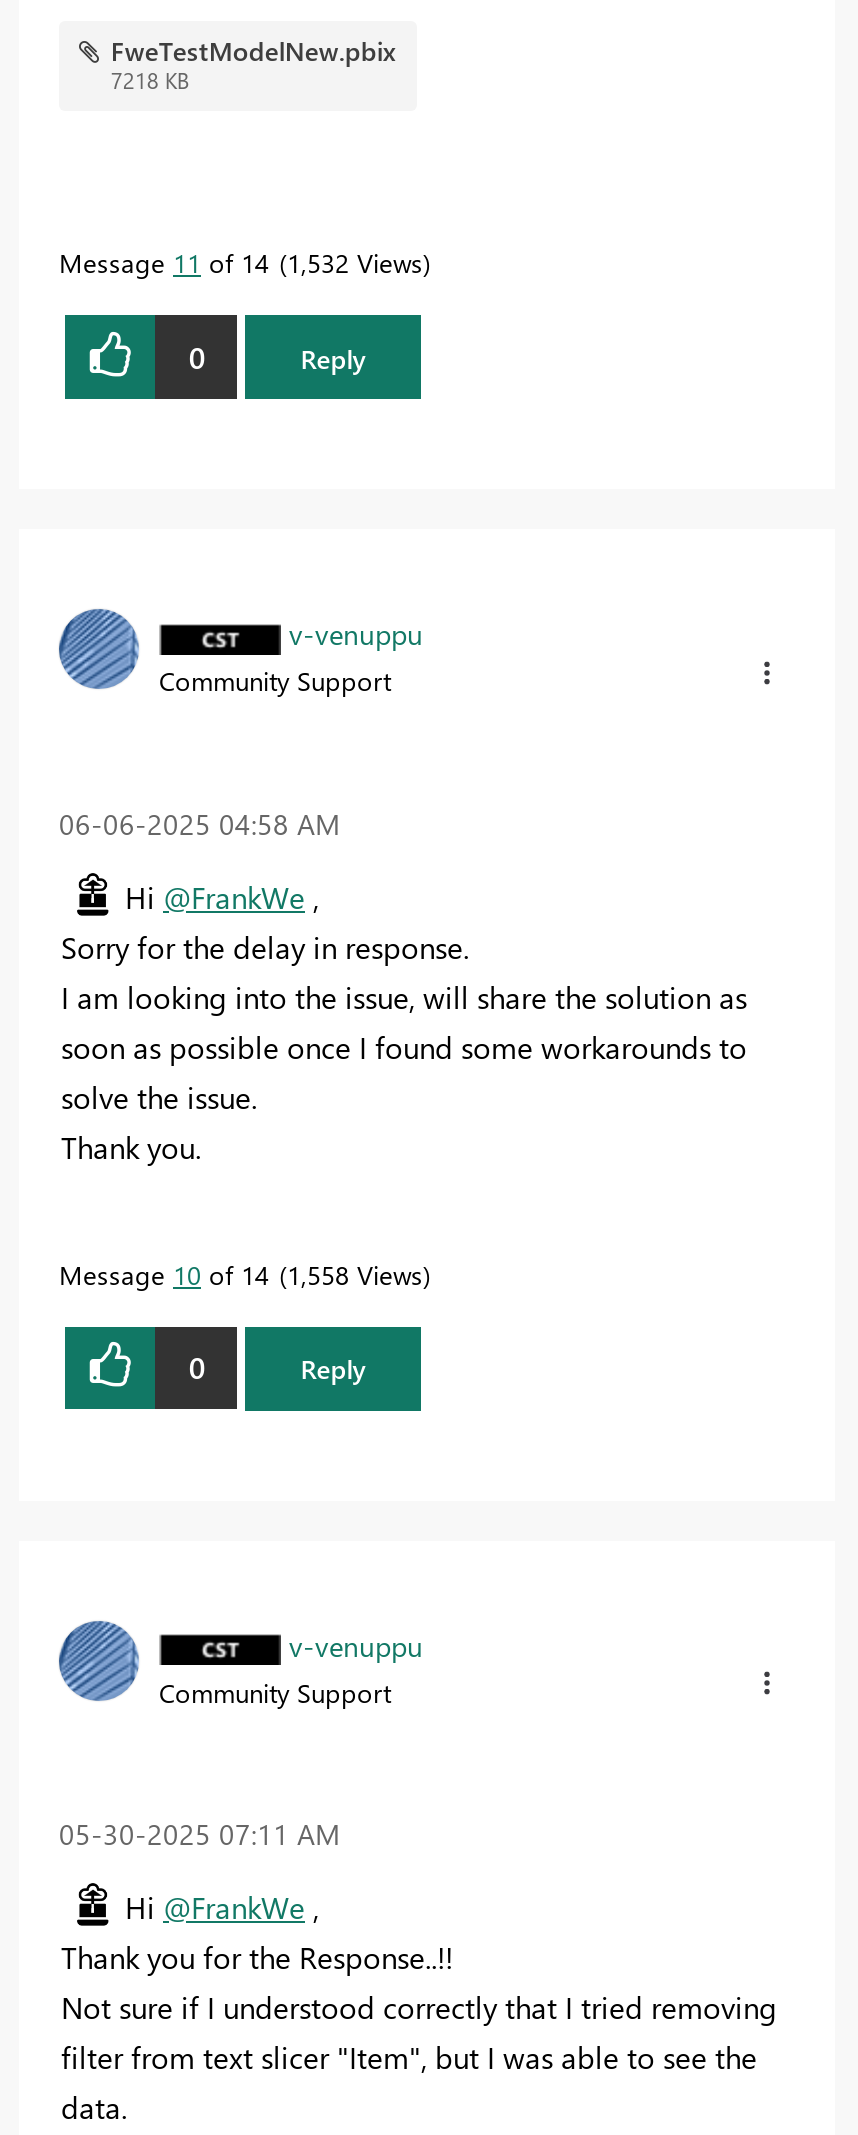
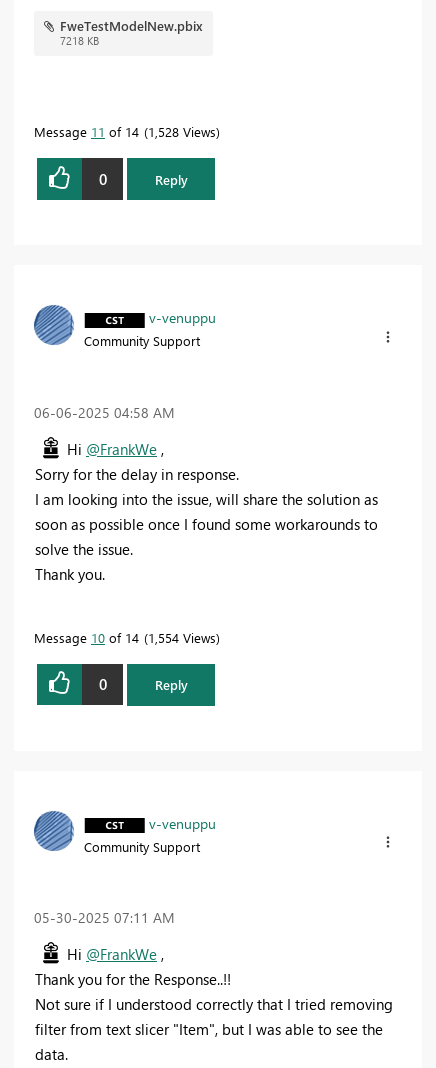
[59,245,423,279] Message 11 of 14 1,532 Views -> [34,123,216,140] Message 11 of 14 1,528 Views
[59,1256,423,1290] Message 10 of 14 1,558 Views -> [34,628,216,645] Message 10 of 14 1,554 Views

